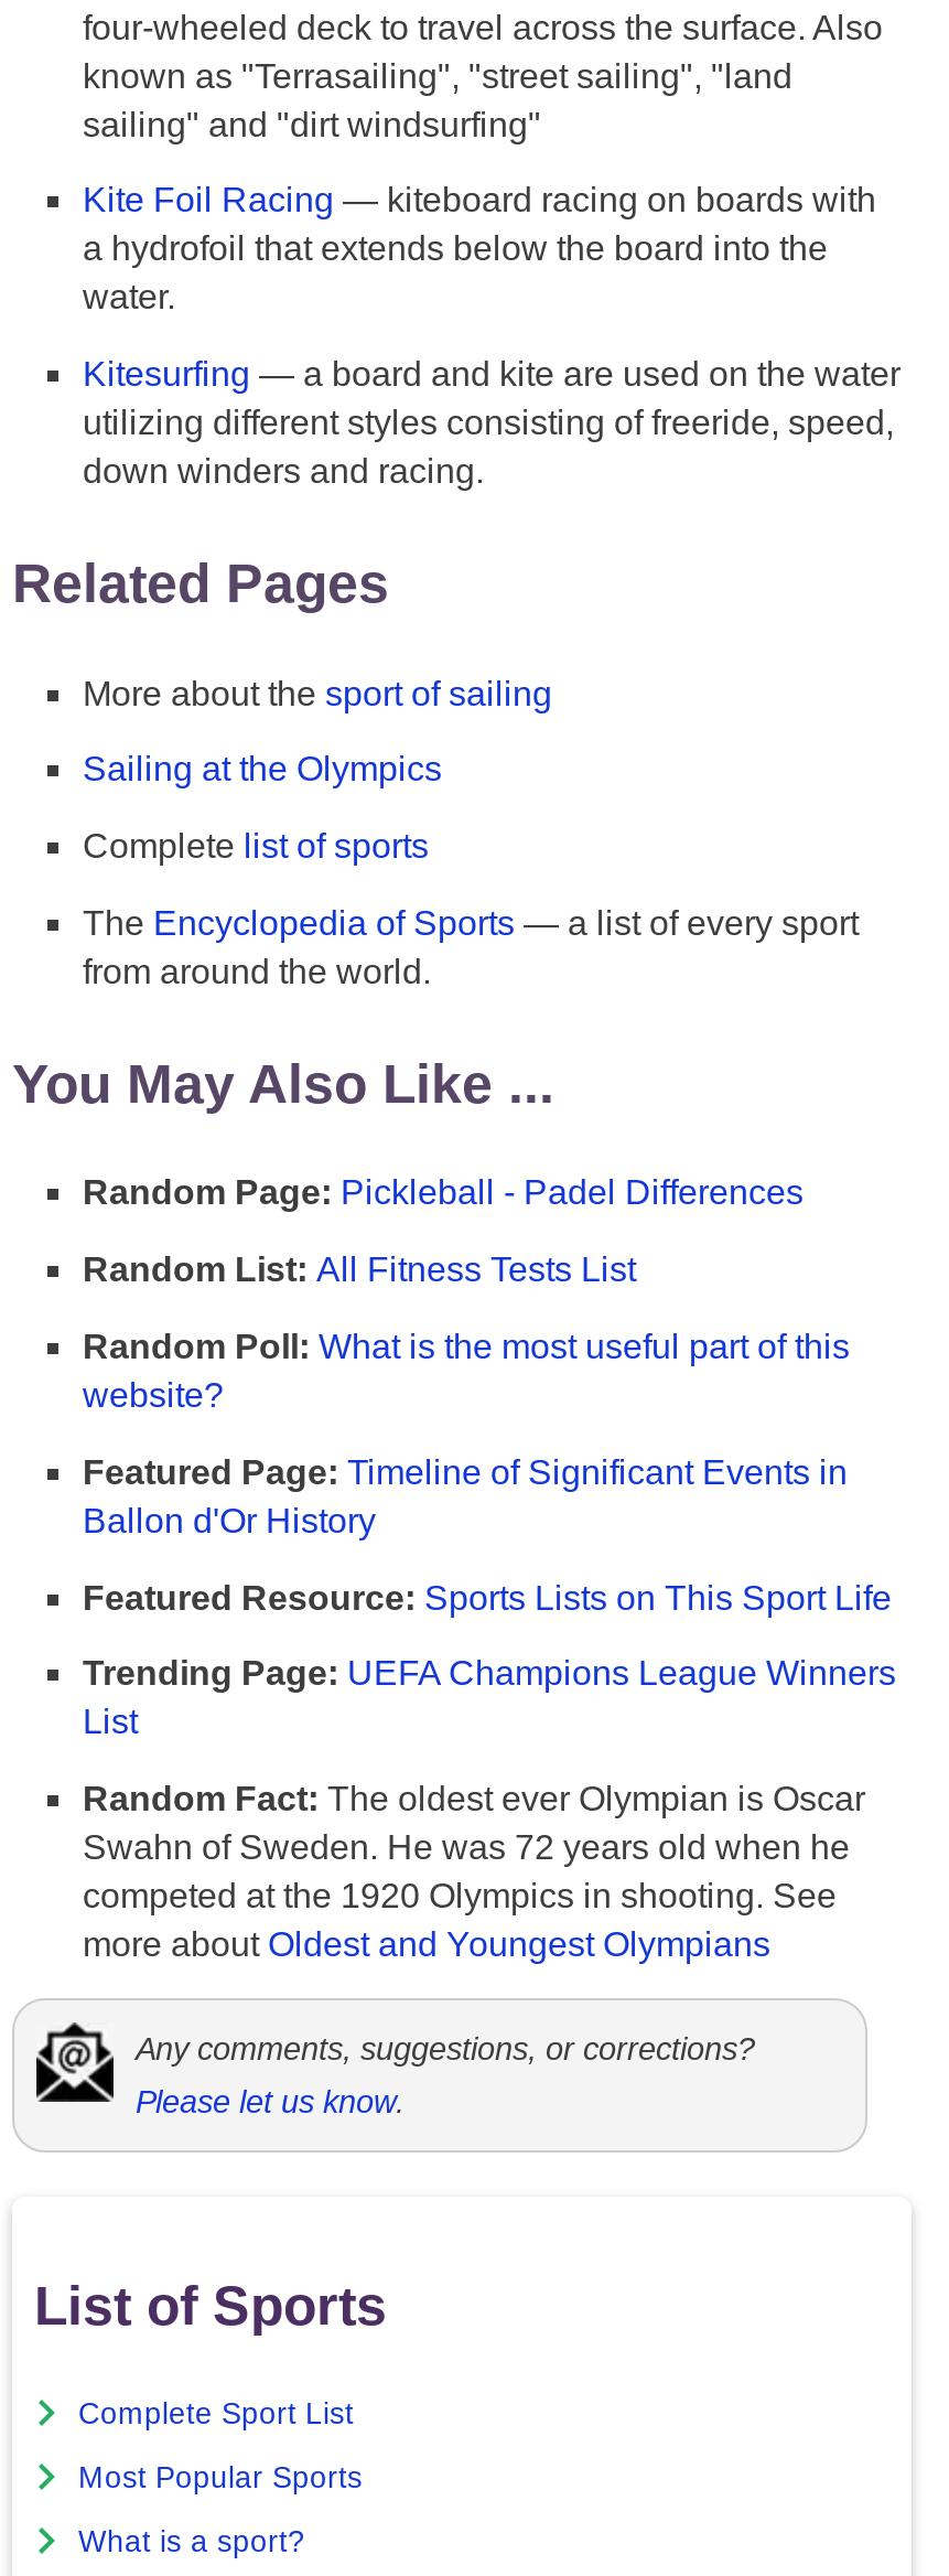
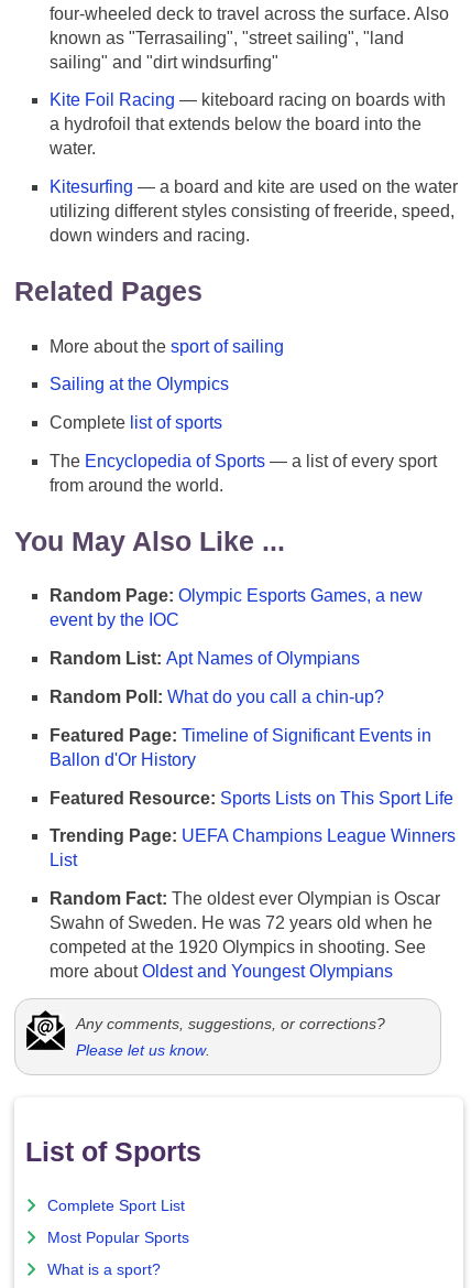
[83,1174,804,1212] Random Page: Pickleball - Padel Differences -> [50,587,423,630] Random Page: Olympic Esports Games, a new | event by the IOC
[83,1251,636,1289] Random List: All Fitness Tests List -> [50,649,360,668] Random List: Apt Names of Olympians
[83,1328,850,1414] Random Poll: What is the most useful part of this | website? -> [50,688,384,706] Random Poll: What do you call a chin-up?

